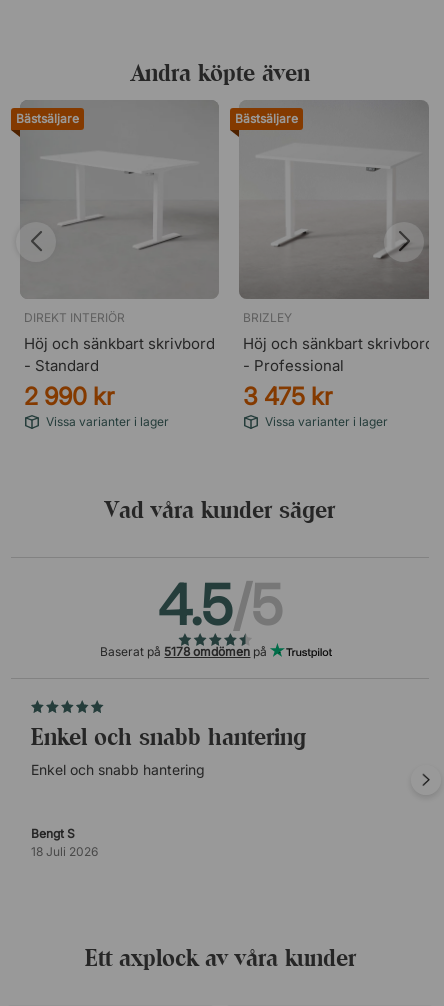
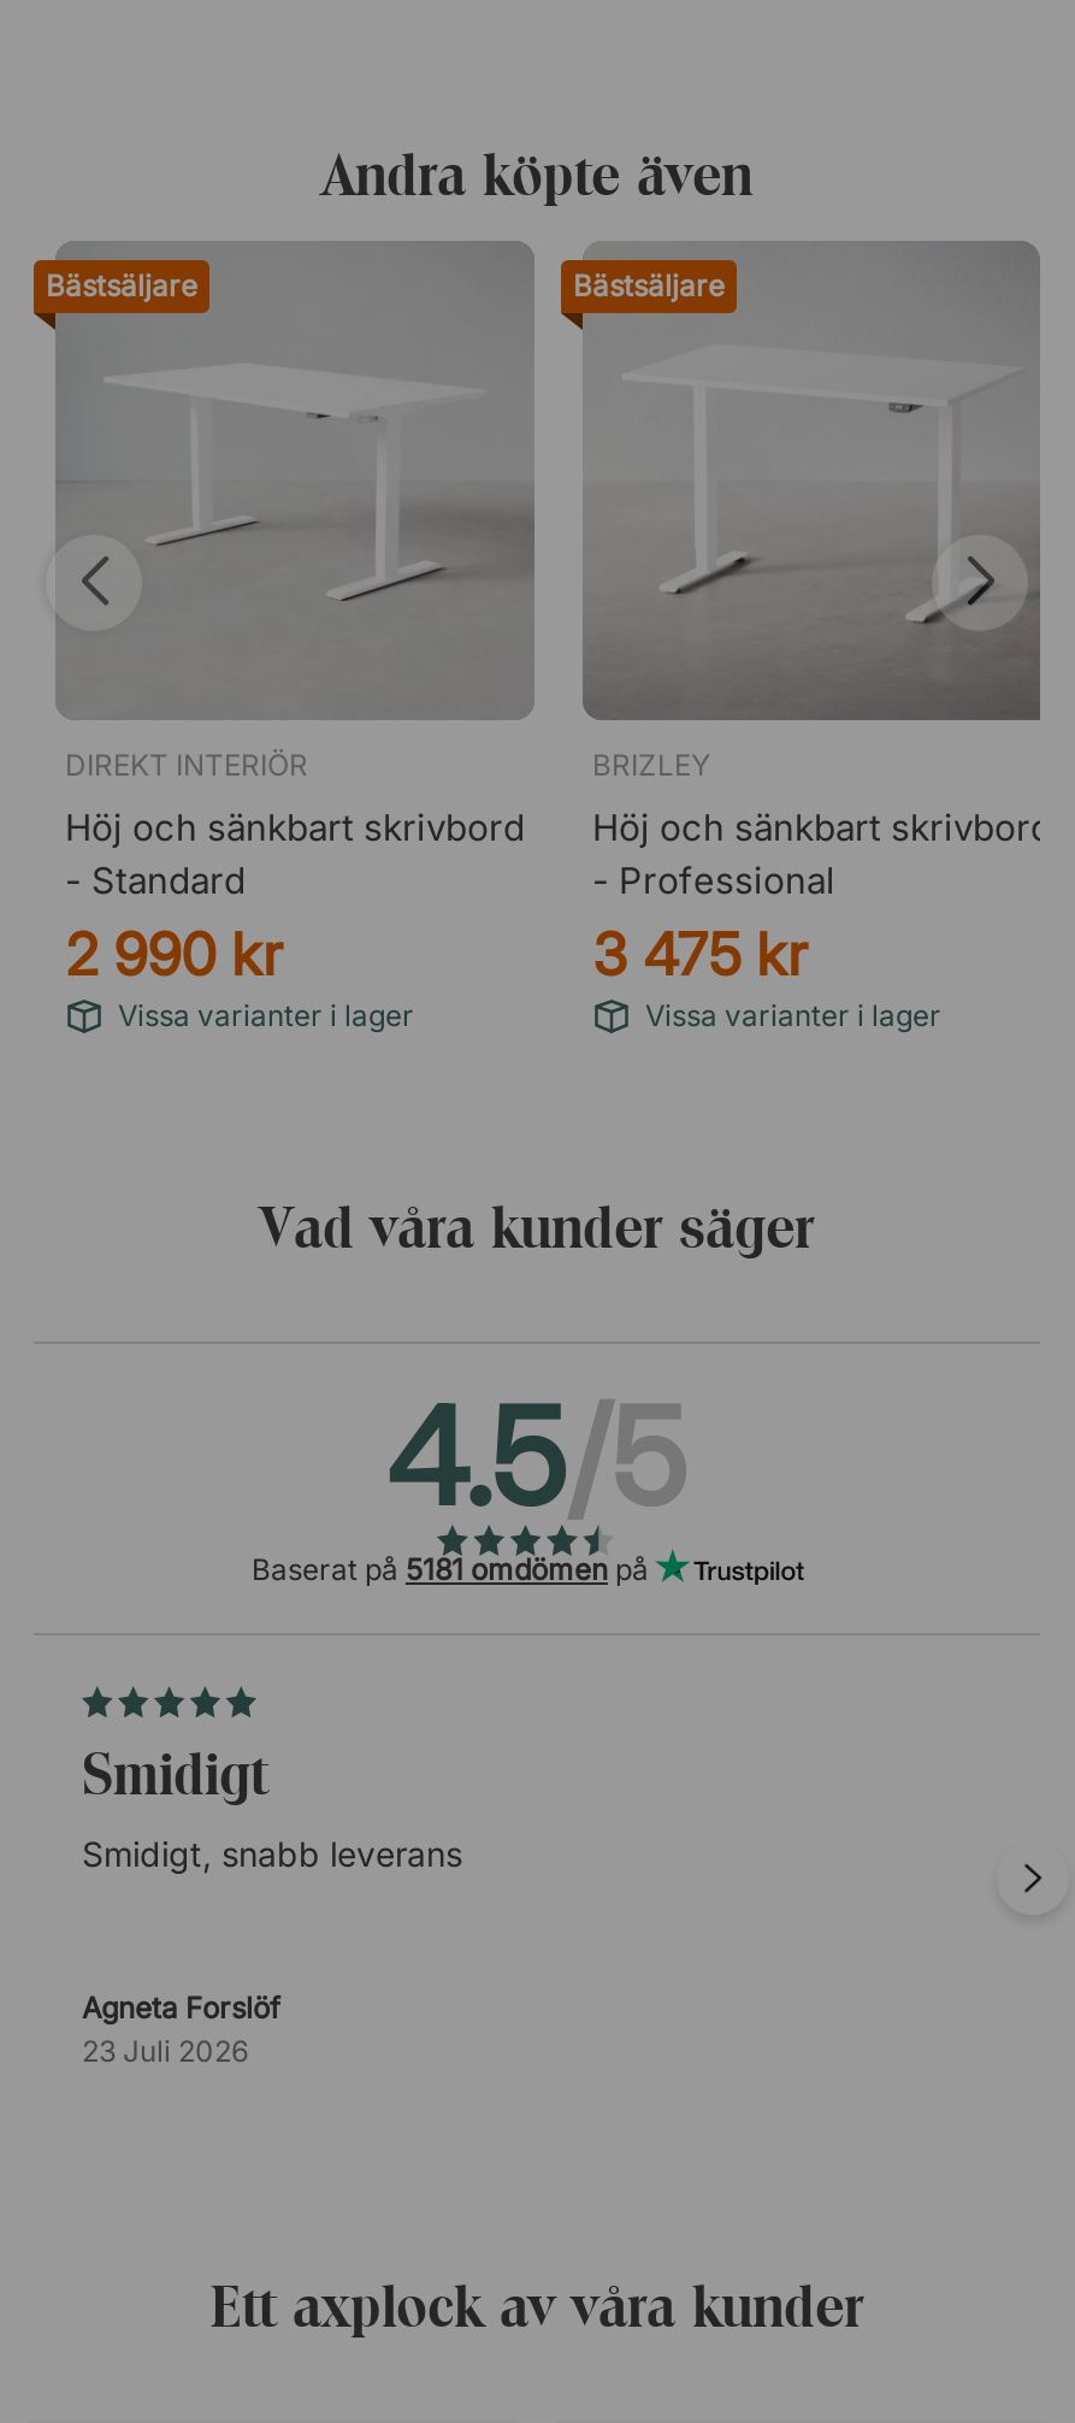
[100,644,270,659] Baserat på 5178 omdömen på -> [252,1551,656,1587] Baserat på 5181 omdömen på
[31,722,306,778] Enkel och snabb hantering | Enkel och snabb hantering -> [82,1738,462,1873] Smidigt | Smidigt, snabb leverans
[31,826,98,859] Bengt S | 18 Juli 2026 -> [82,1989,279,2068] Agneta Forslöf | 23 Juli 2026

